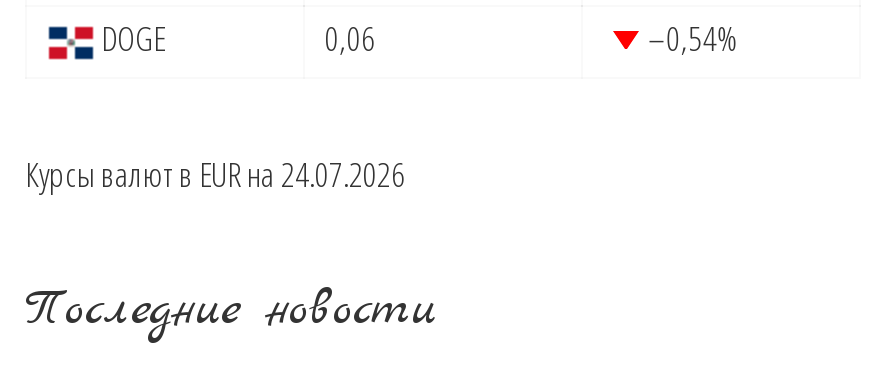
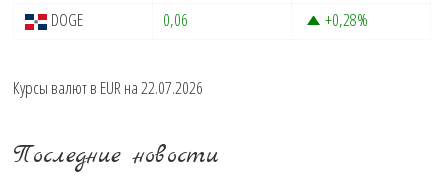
[649,16,739,62] –0,54% -> [325,8,368,31] +0,28%
[25,152,405,198] Курсы валют в EUR на 24.07.2026 -> [13,76,203,99] Курсы валют в EUR на 22.07.2026

